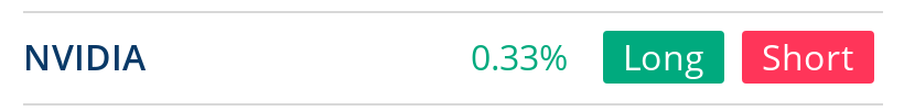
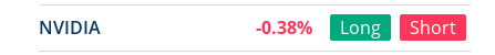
[471,33,854,81] 0.33% Long Short -> [256,15,456,40] -0.38% Long Short

